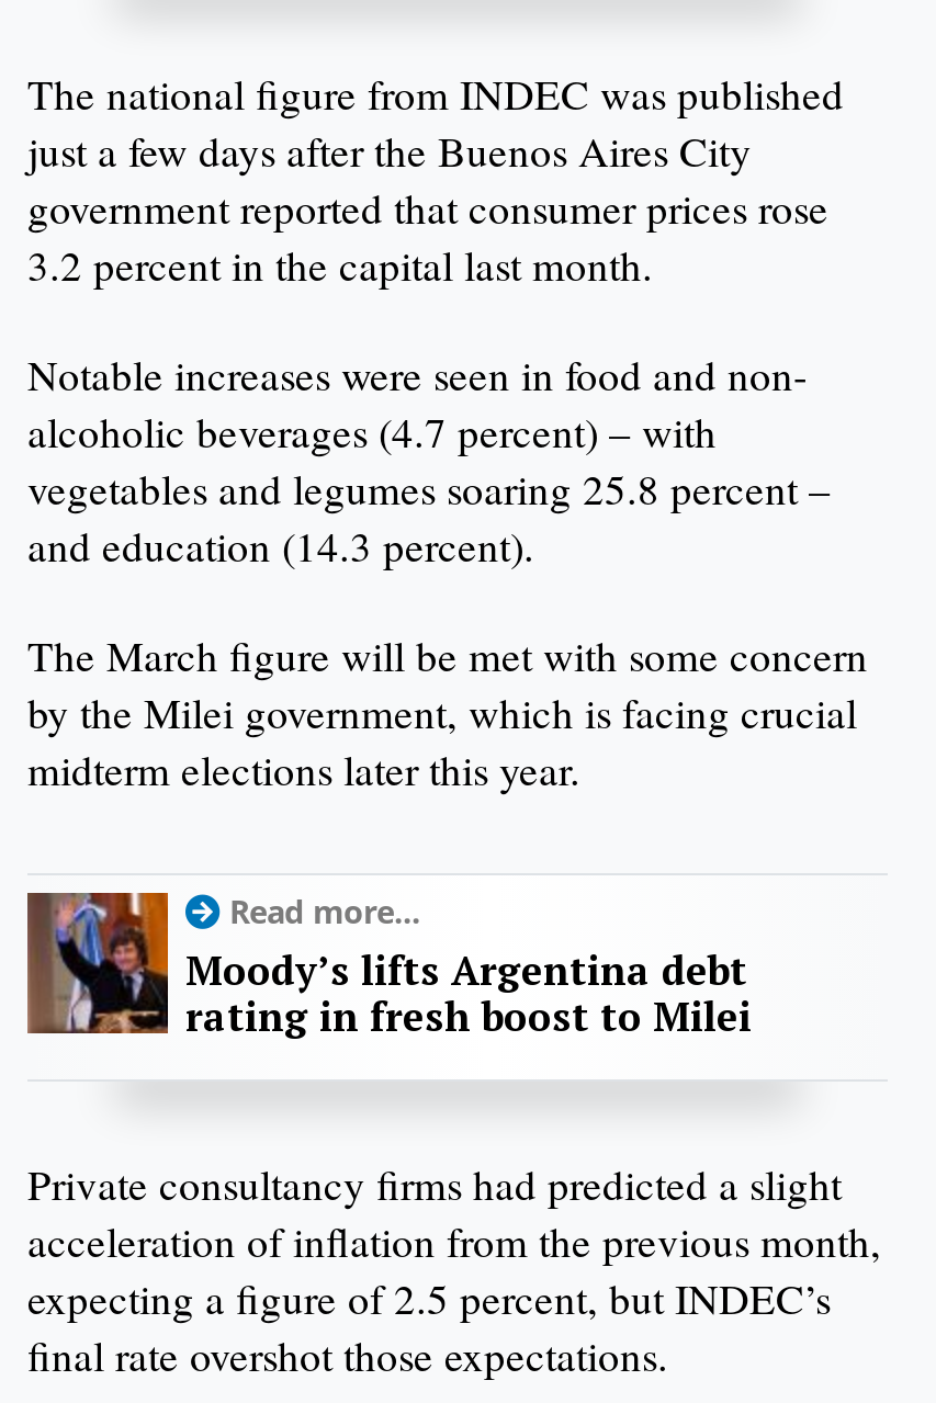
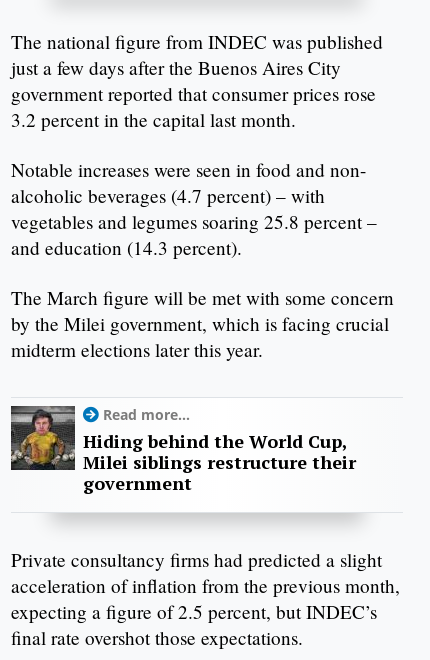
[25,891,752,1042] [image] | Moody’s lifts Argentina debt | rating in fresh boost to Milei -> [10,405,356,495] [image] | Hiding behind the World Cup, | Milei siblings restructure their | government

